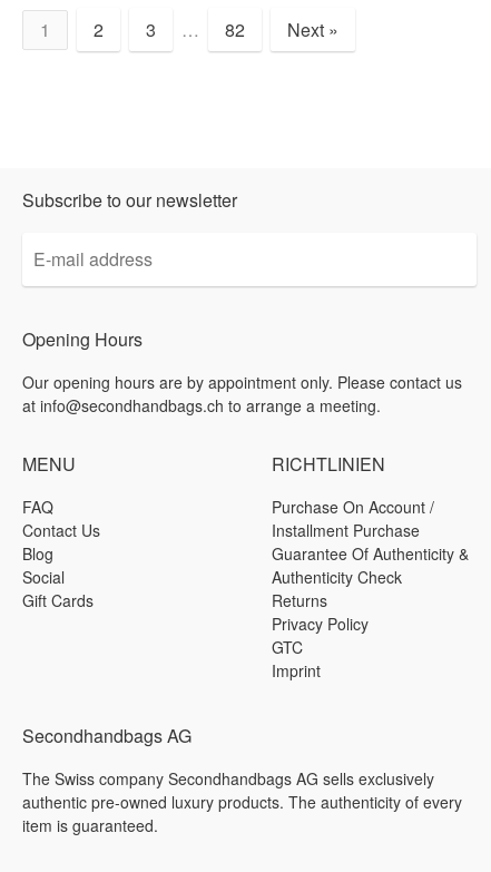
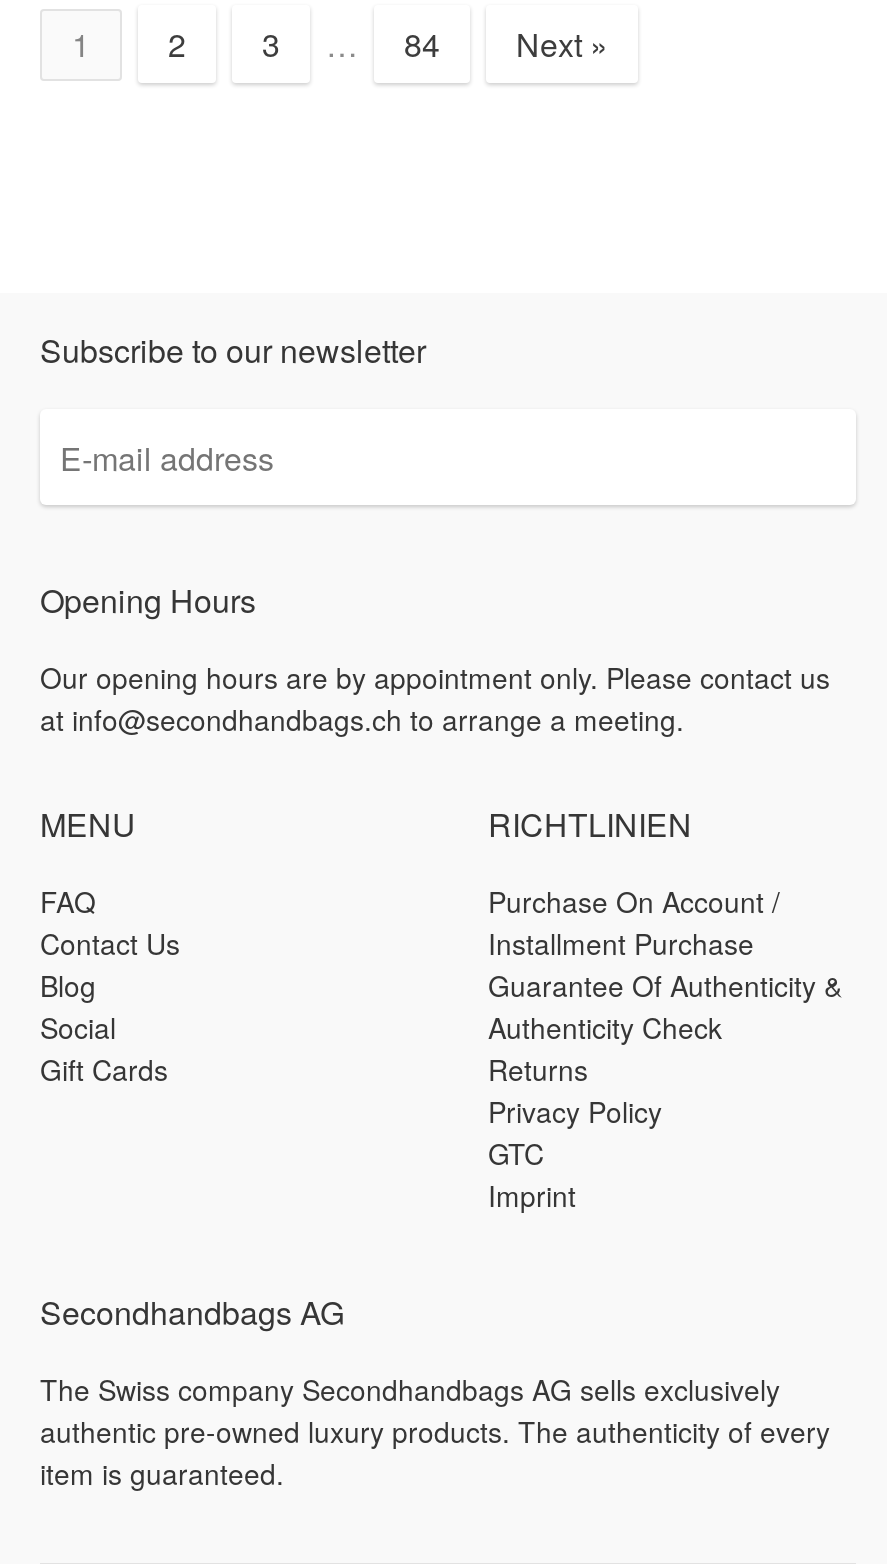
[225,16,245,42] 82 -> [404,21,440,67] 84

